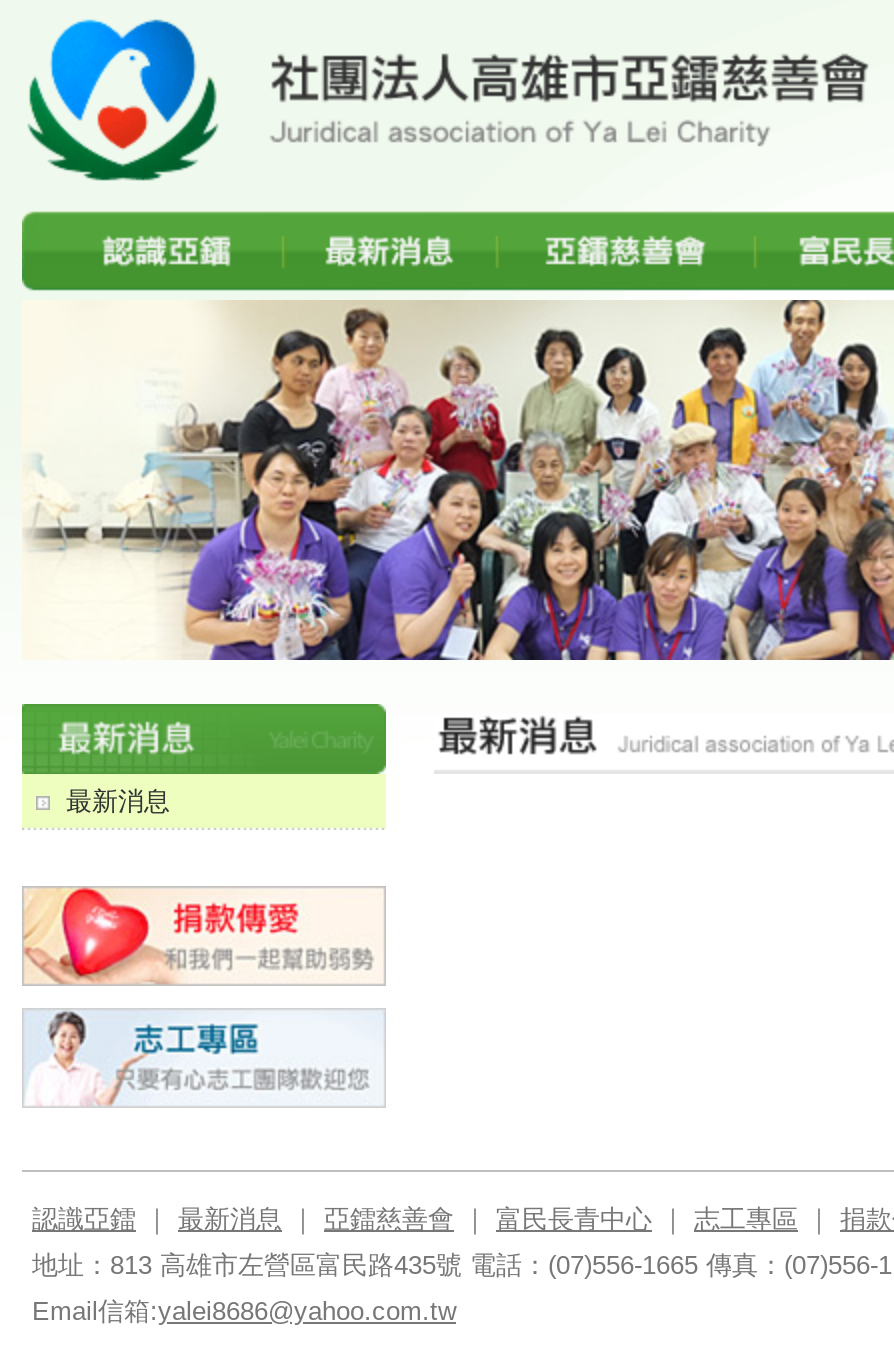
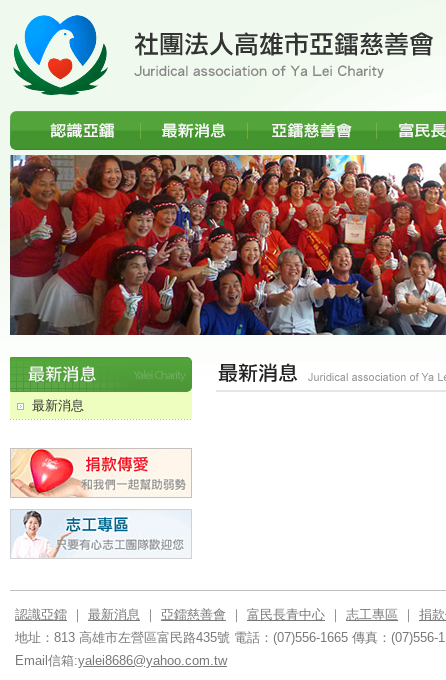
[22,298,888,662] [image] -> [9,154,443,336] [image]

